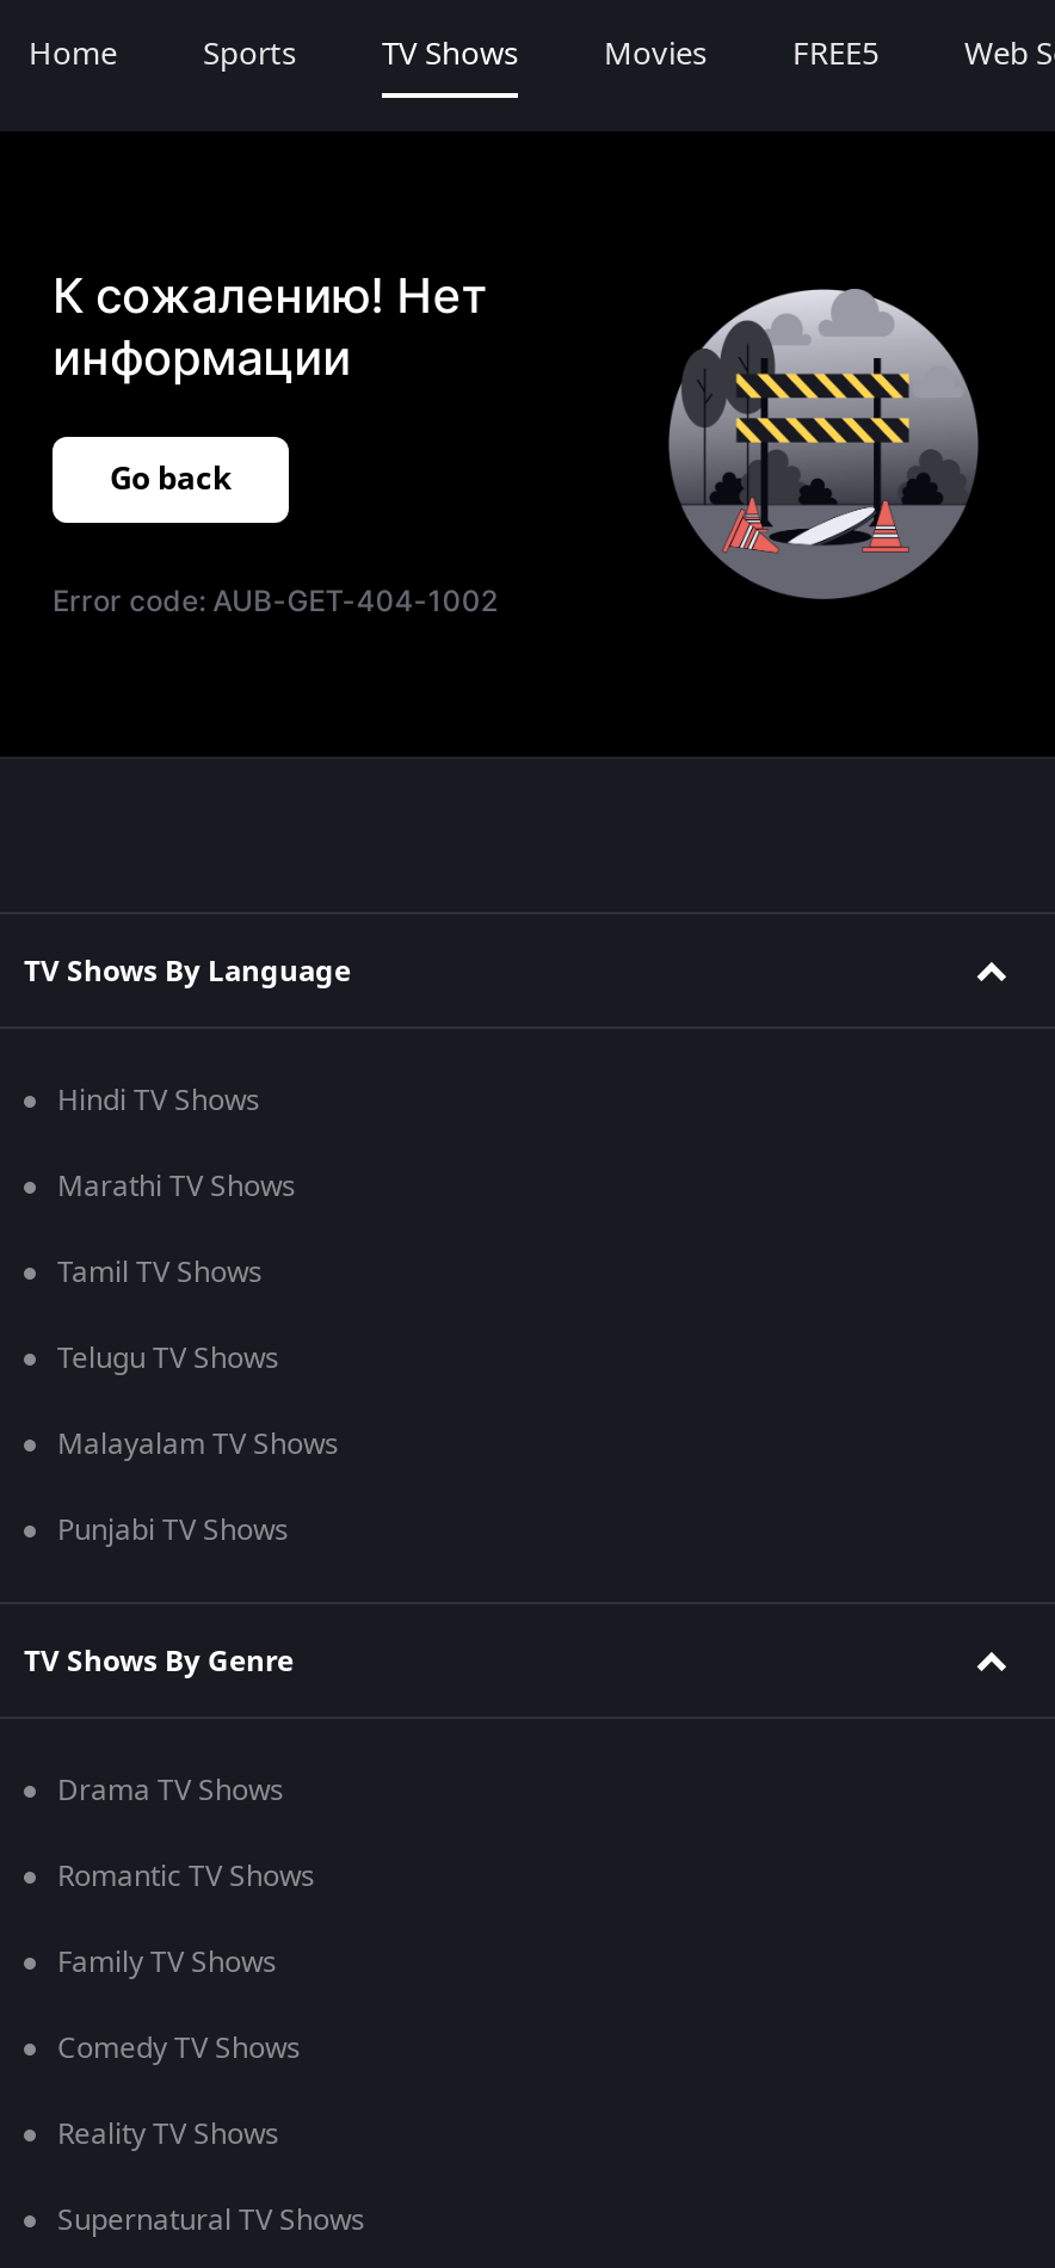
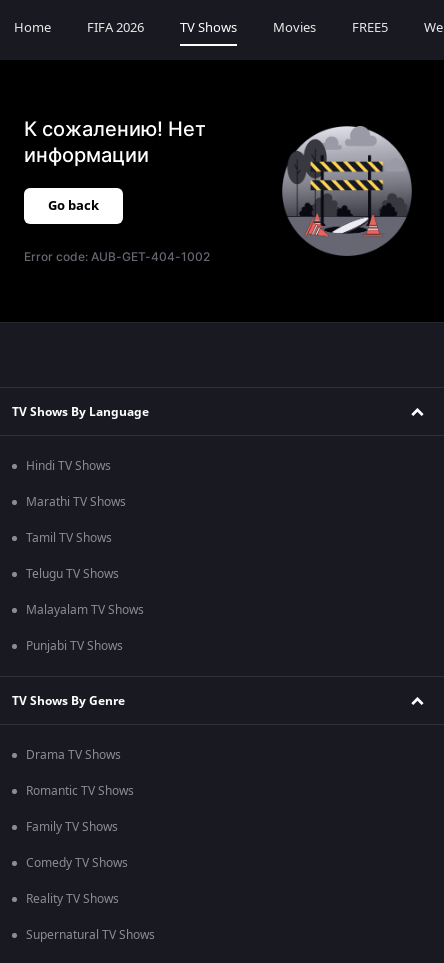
[203,31,296,76] Sports -> [87,18,144,37] FIFA 2026

